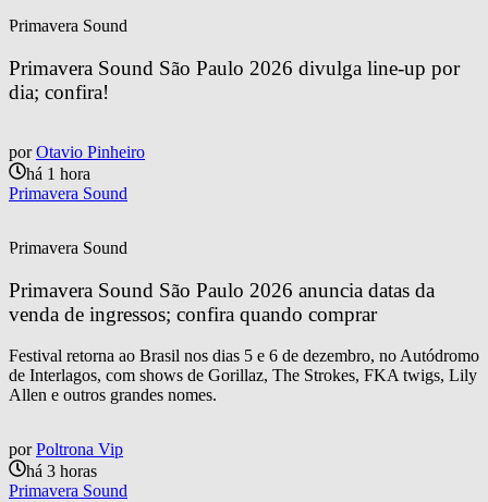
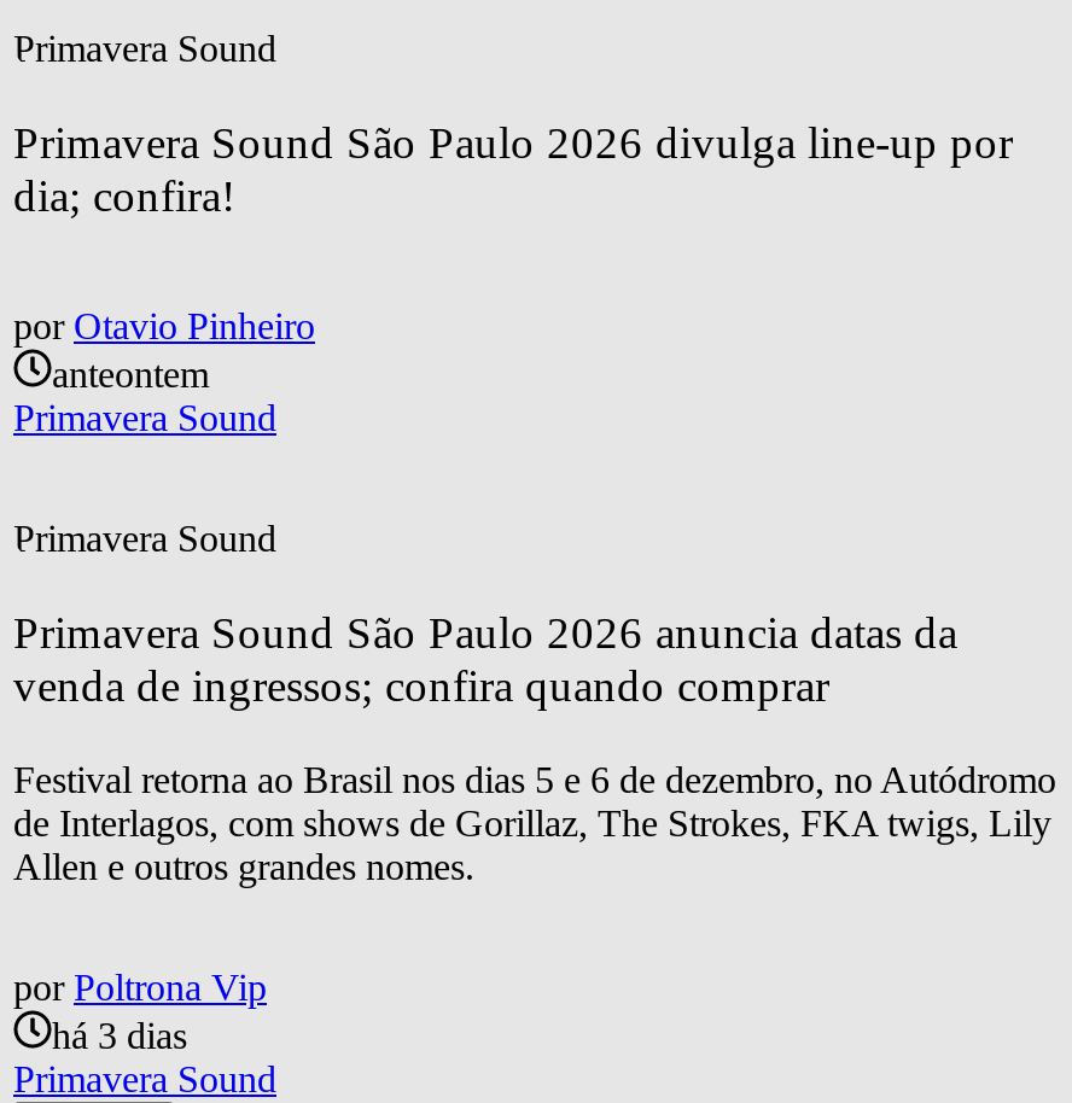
[26,164,90,183] há 1 hora -> [52,354,209,395] anteontem
[26,462,97,480] há 3 horas -> [52,1014,187,1055] há 3 dias

